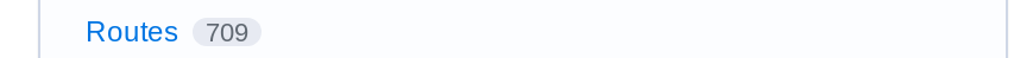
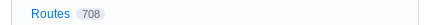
[86,14,248,48] Routes 709 -> [31,7,99,21] Routes 708

